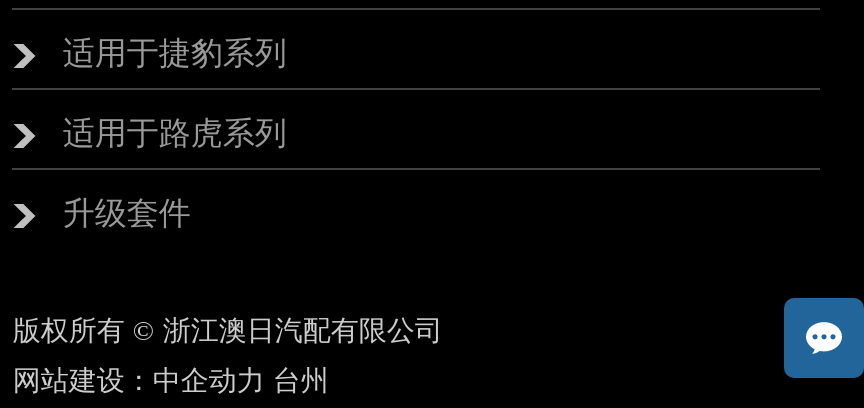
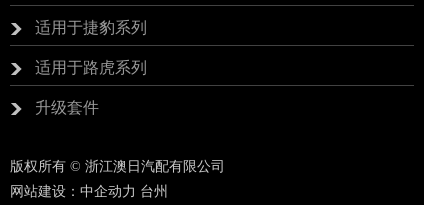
[782,296,858,380] [image] -> none

